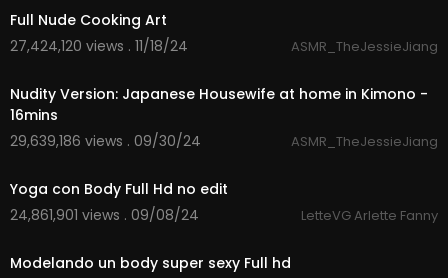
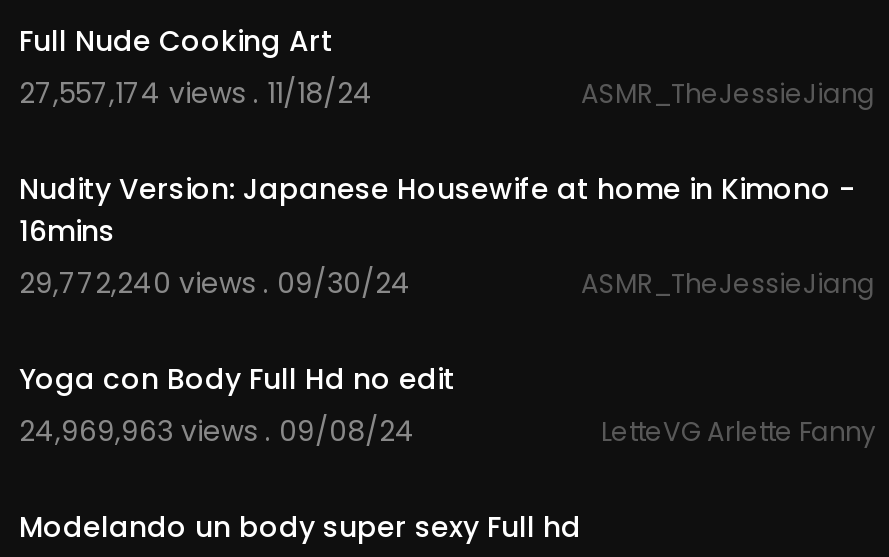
[10,36,188,56] 27,424,120 views . 11/18/24 -> [19,73,373,113] 27,557,174 views . 11/18/24
[10,131,201,151] 29,639,186 views . 09/30/24 -> [19,263,411,303] 29,772,240 views . 09/30/24
[10,205,199,225] 24,861,901 views . 09/08/24 -> [19,411,415,451] 24,969,963 views . 09/08/24

